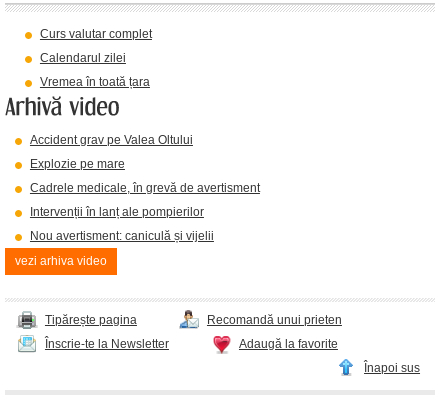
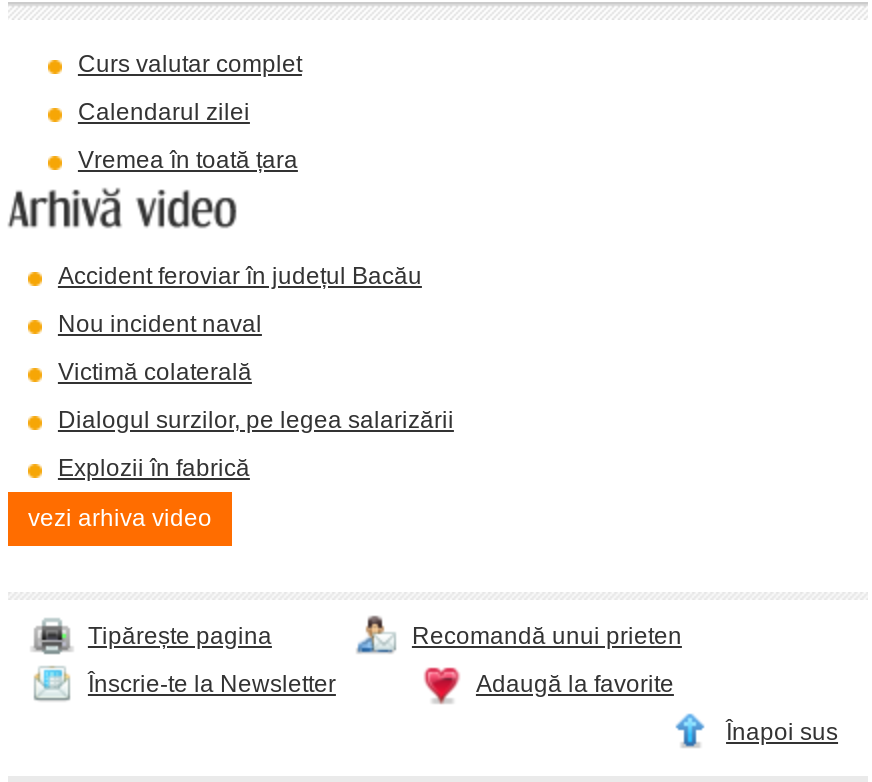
[30,133,193,147] Accident grav pe Valea Oltului -> [58,262,422,290] Accident feroviar în județul Bacău
[30,157,125,171] Explozie pe mare -> [58,310,262,338] Nou incident naval
[30,181,260,195] Cadrele medicale, în grevă de avertisment -> [58,358,252,386] Victimă colaterală
[30,205,204,219] Intervenții în lanț ale pompierilor -> [58,406,454,434] Dialogul surzilor, pe legea salarizării
[30,229,214,243] Nou avertisment: caniculă și vijelii -> [58,454,250,482] Explozii în fabrică

